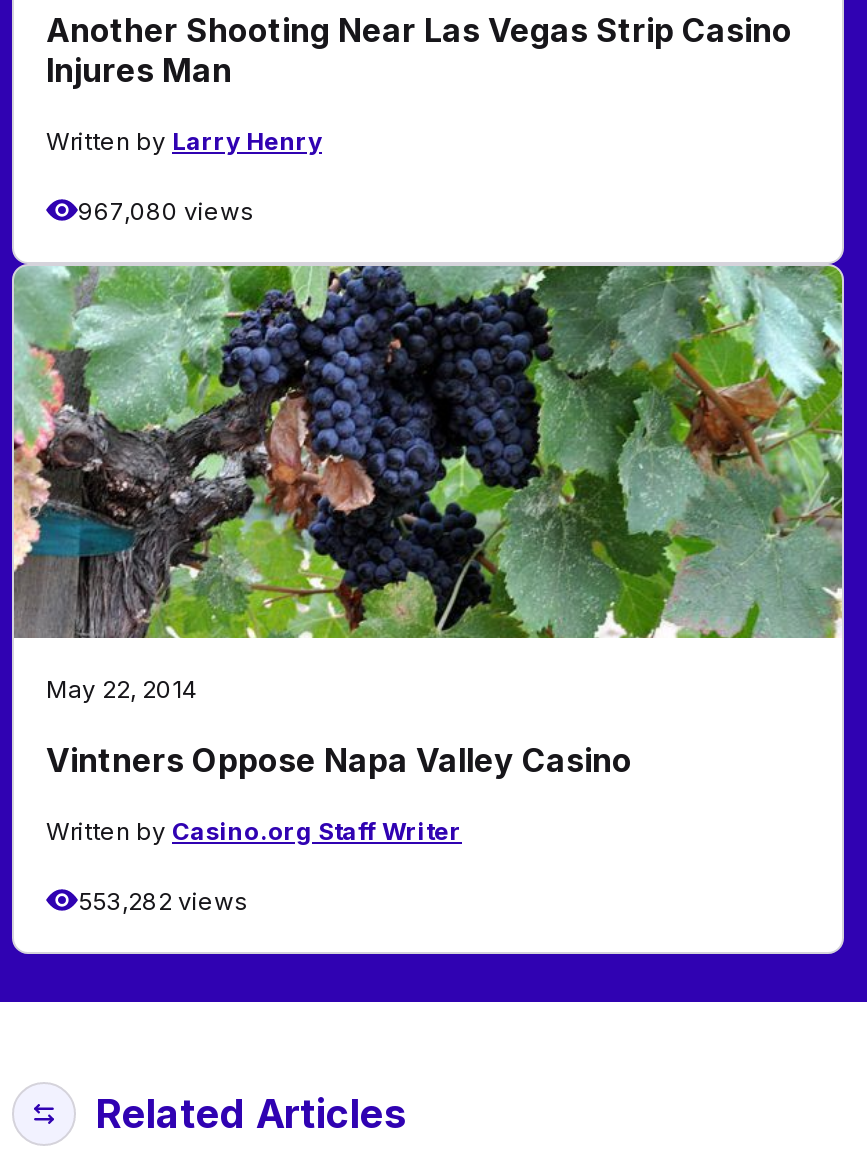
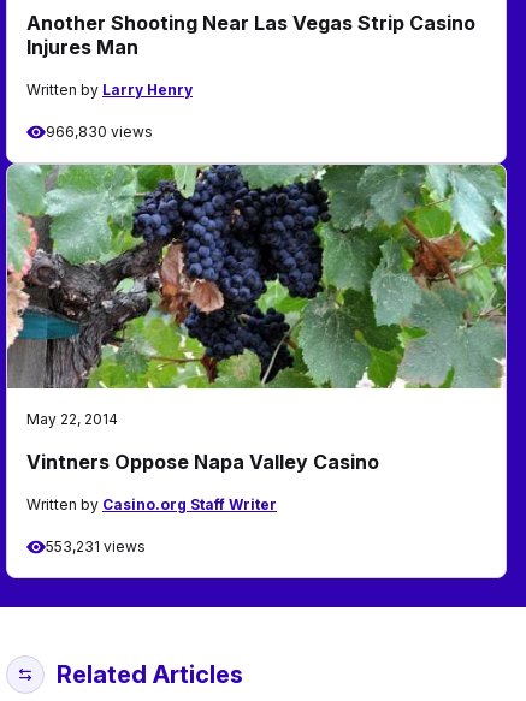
[78,196,254,226] 967,080 views -> [46,123,153,141] 966,830 views
[78,886,248,916] 553,282 views -> [46,537,146,556] 553,231 views

